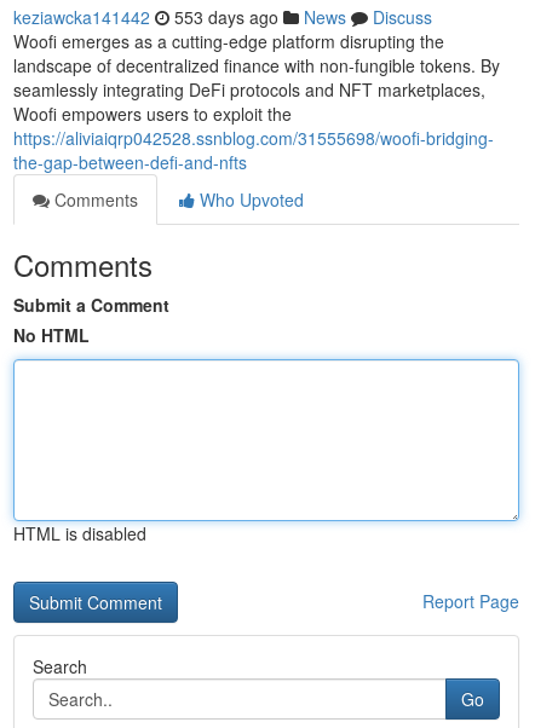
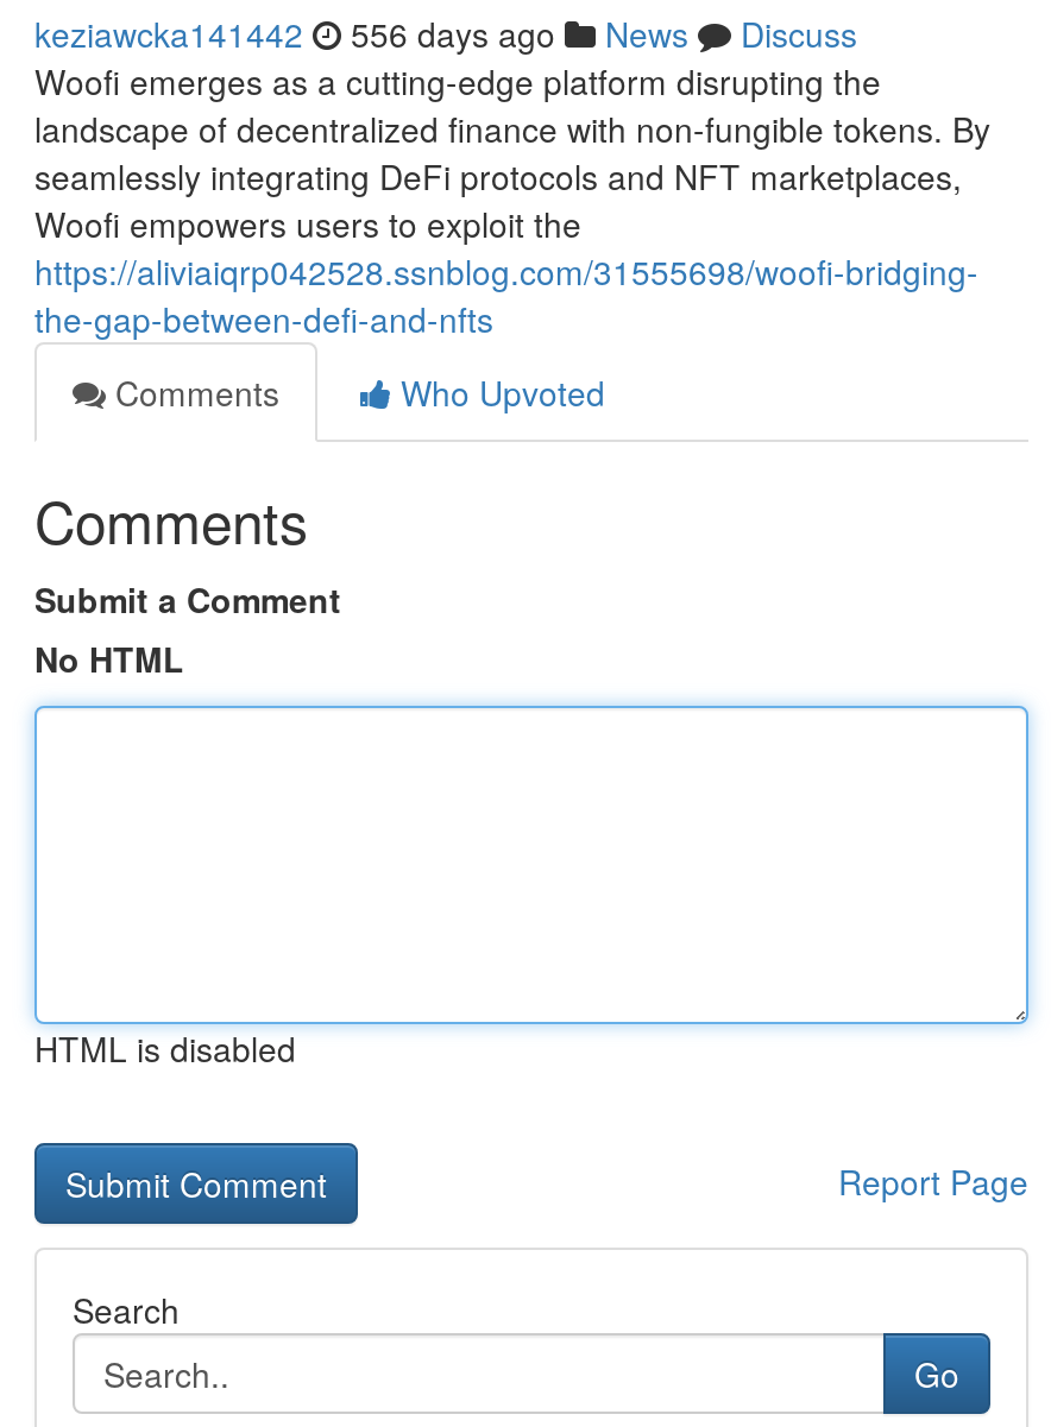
[13,5,432,29] keziawcka141442 553 days ago News Discuss -> [34,10,857,57] keziawcka141442 556 days ago News Discuss

